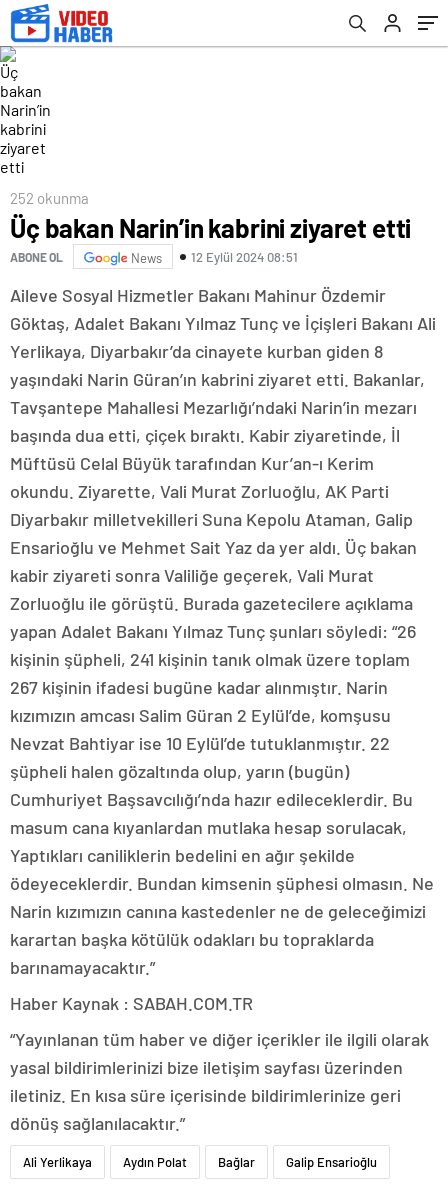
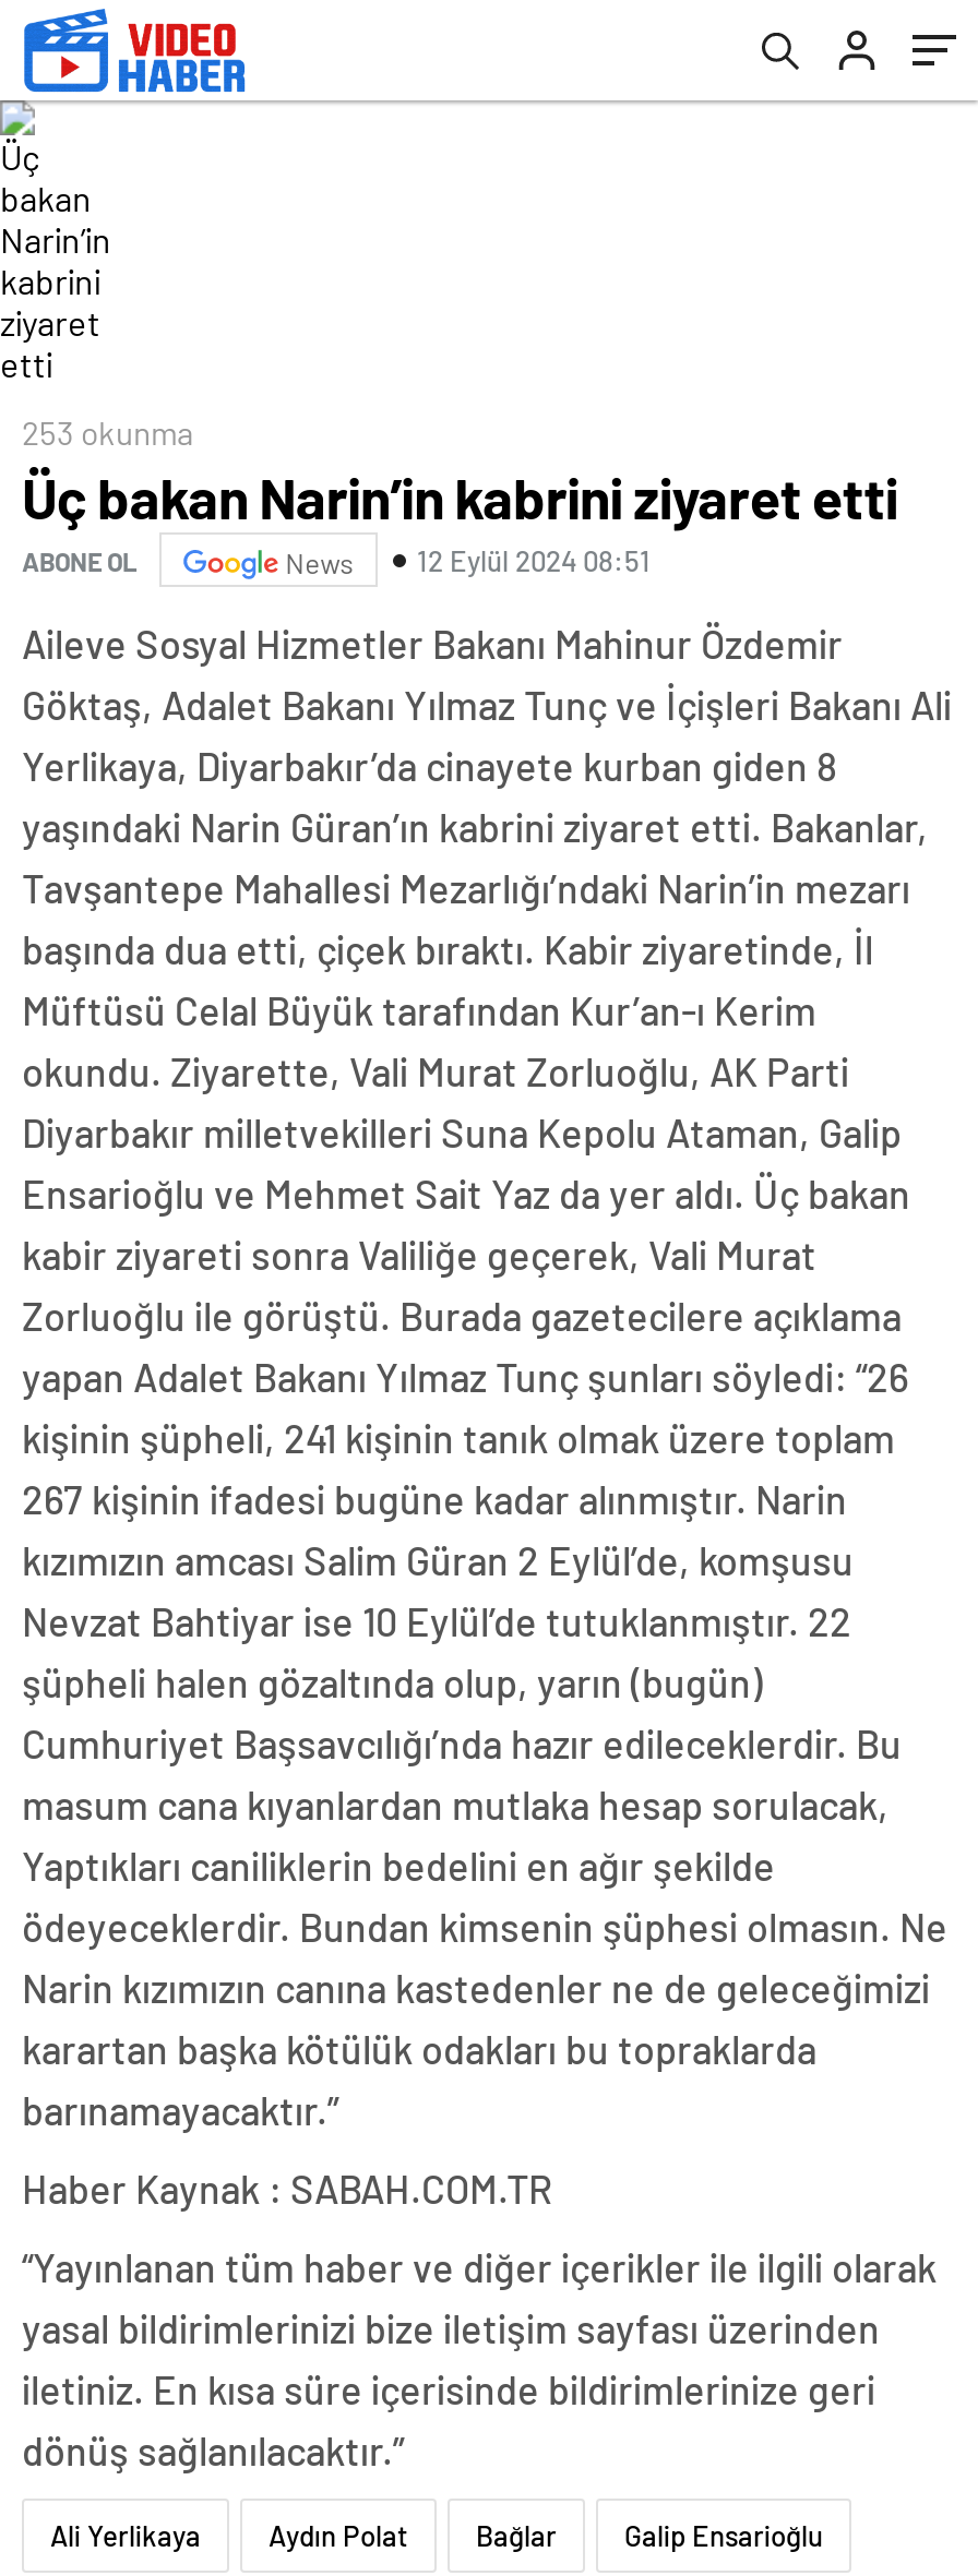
[10,189,89,207] 252 okunma -> [22,412,194,452] 253 okunma

